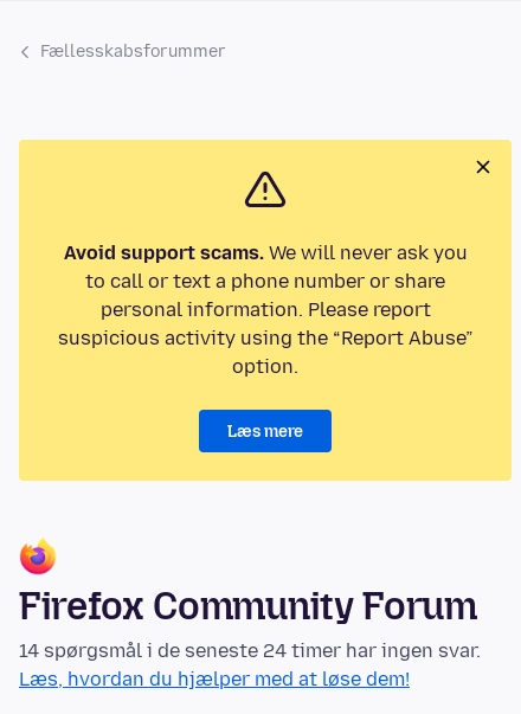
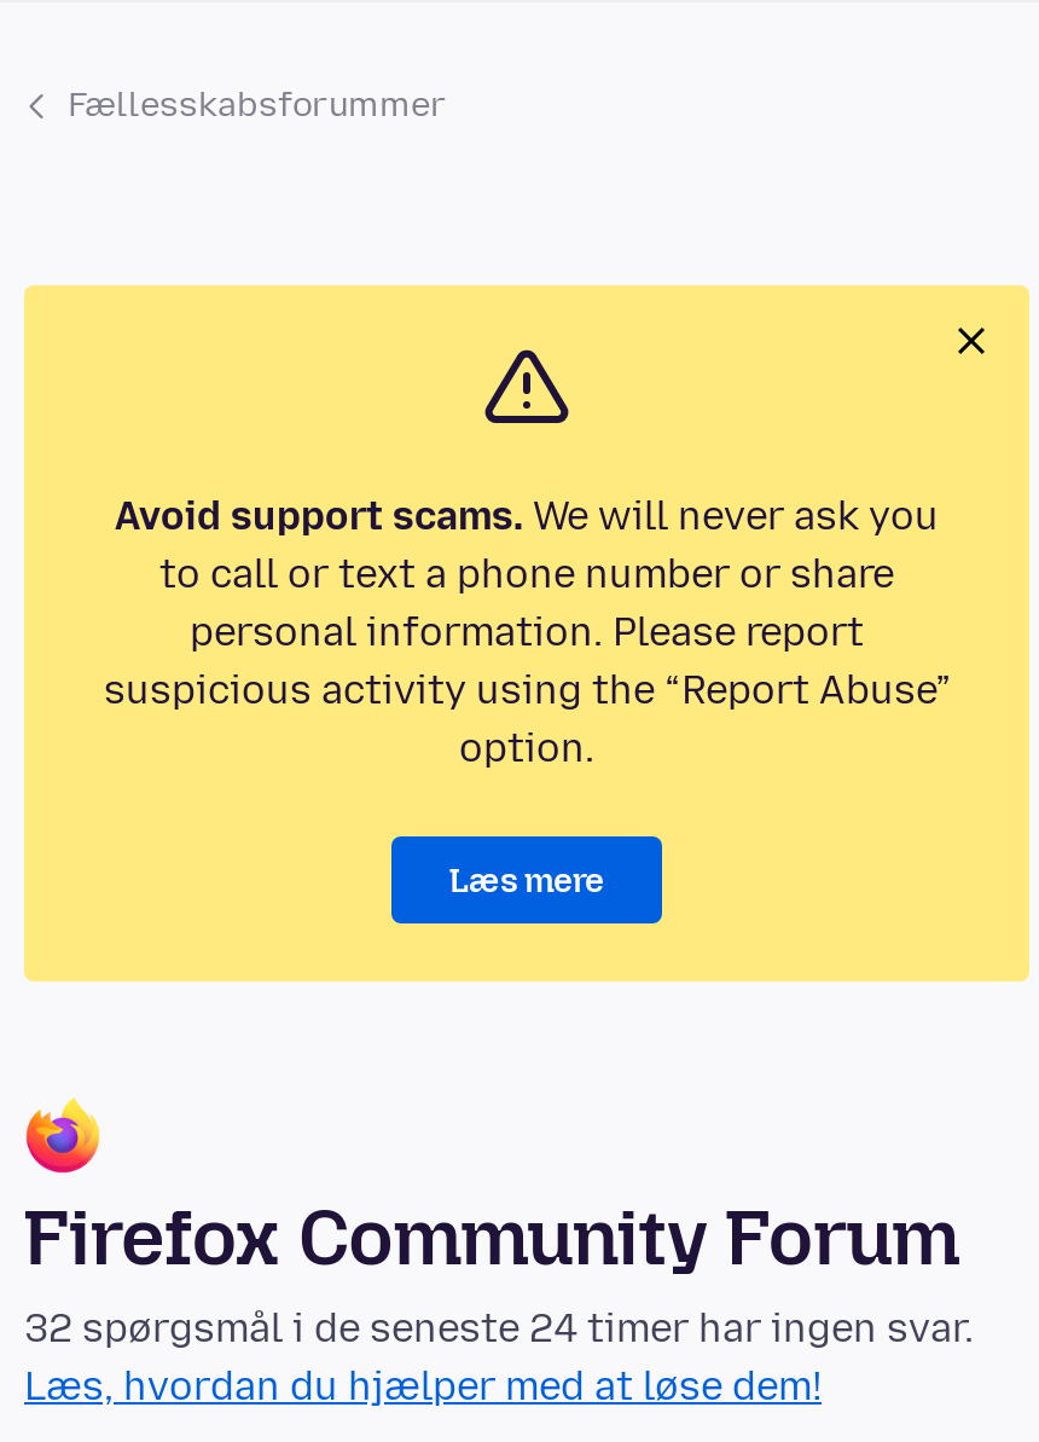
[19,640,481,662] 14 spørgsmål i de seneste 24 timer har ingen svar. -> [24,1307,974,1353] 32 spørgsmål i de seneste 24 timer har ingen svar.

